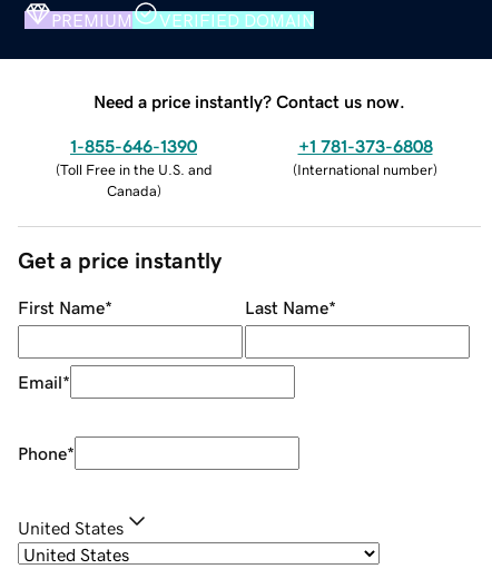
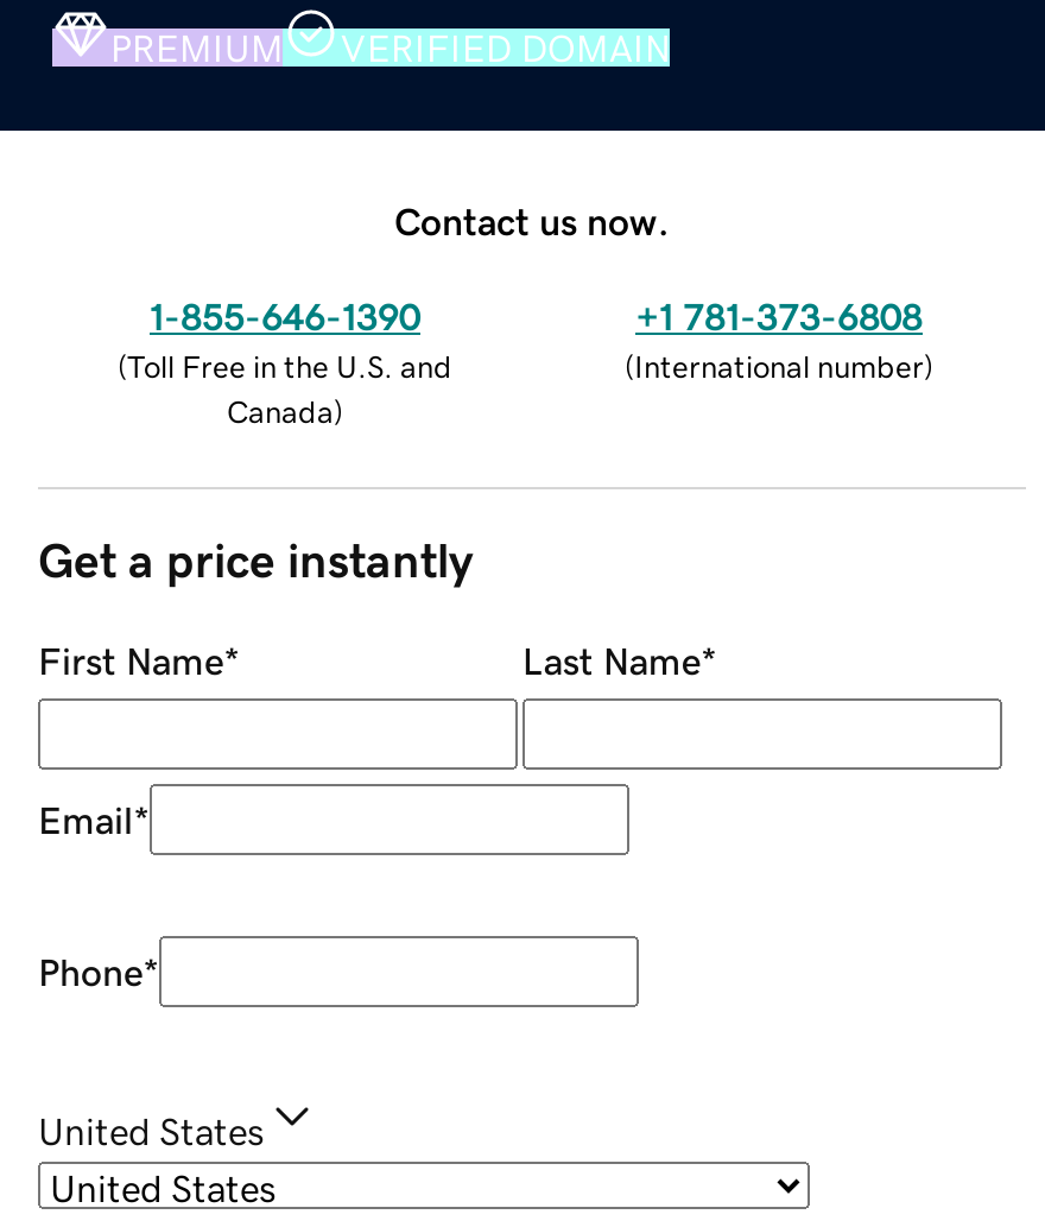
[94,92,405,110] Need a price instantly? Contact us now. -> [394,201,670,239] Contact us now.

